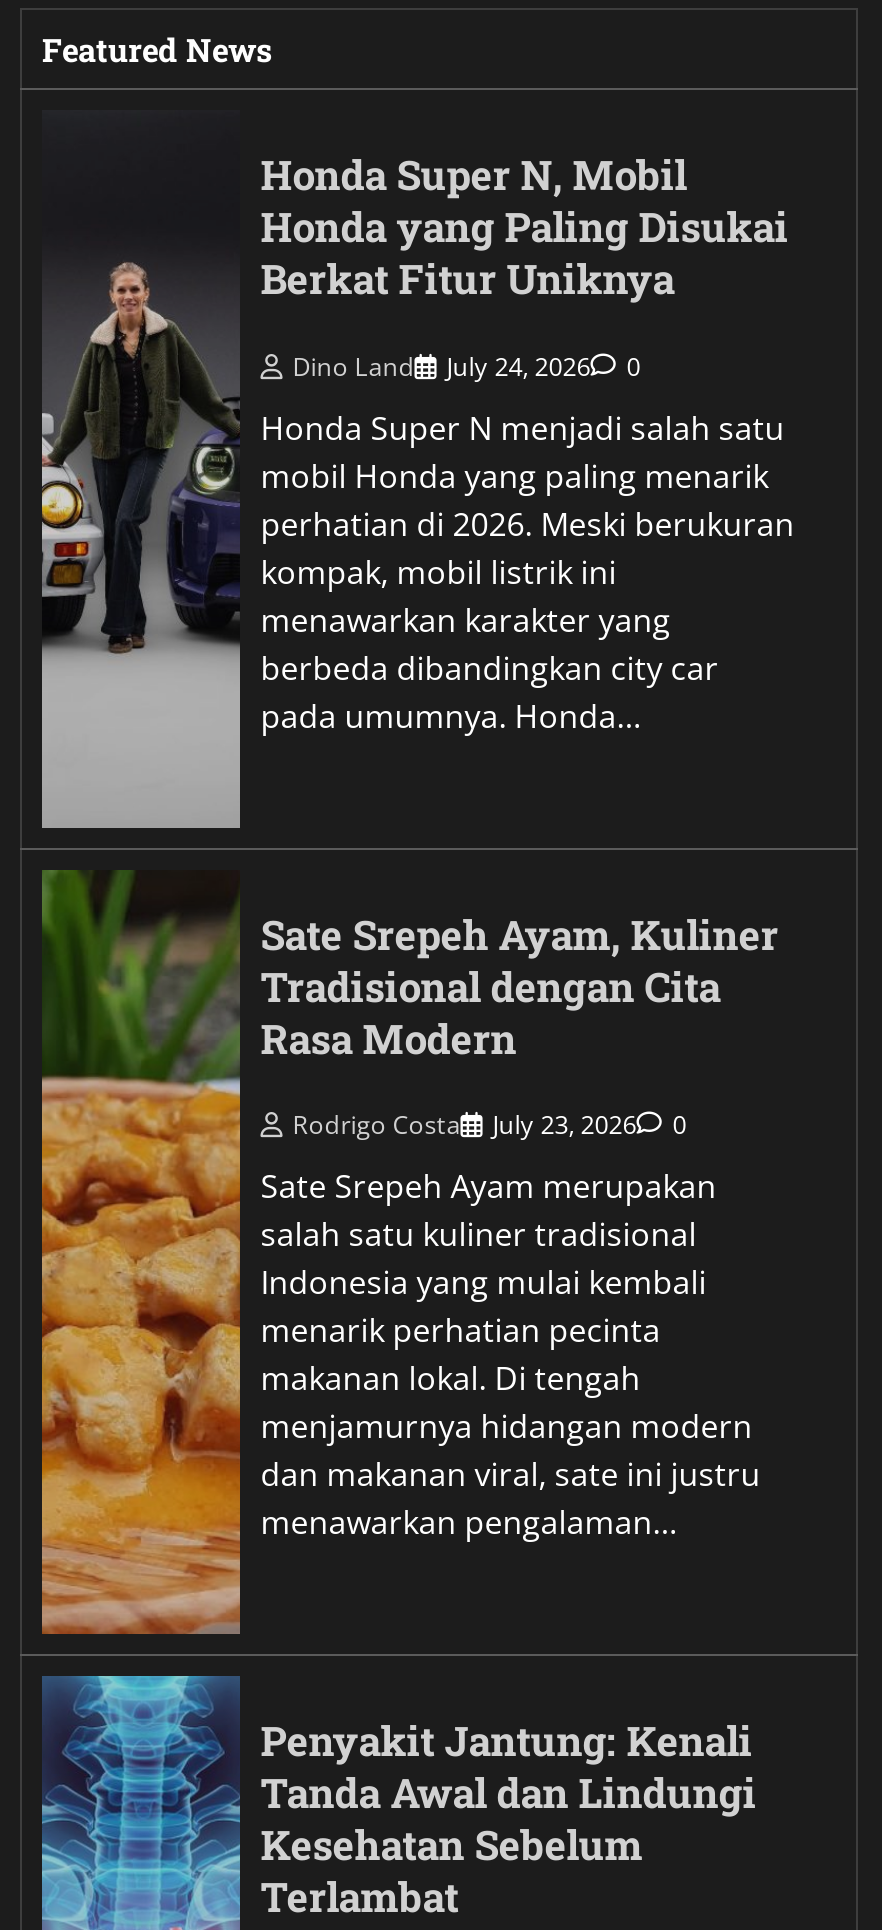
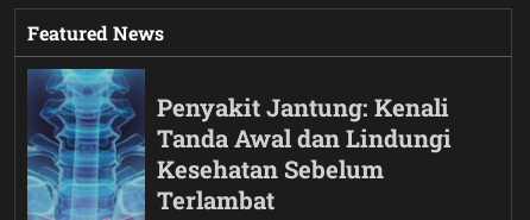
[40,148,794,830] [image] | Honda Super N, Mobil | Honda yang Paling Disukai | Berkat Fitur Uniknya | Dino Land | July 24, 2026 | 0 | Honda Super N menjadi salah satu | mobil Honda yang paling menarik | perhatian di 2026. Meski berukuran | kompak, mobil listrik ini | menawarkan karakter yang | berbeda dibandingkan city car | pada umumnya. Honda… -> none
[40,868,778,1636] [image] | Sate Srepeh Ayam, Kuliner | Tradisional dengan Cita | Rasa Modern | Rodrigo Costa | July 23, 2026 | 0 | Sate Srepeh Ayam merupakan | salah satu kuliner tradisional | Indonesia yang mulai kembali | menarik perhatian pecinta | makanan lokal. Di tengah | menjamurnya hidangan modern | dan makanan viral, sate ini justru | menawarkan pengalaman… -> none

